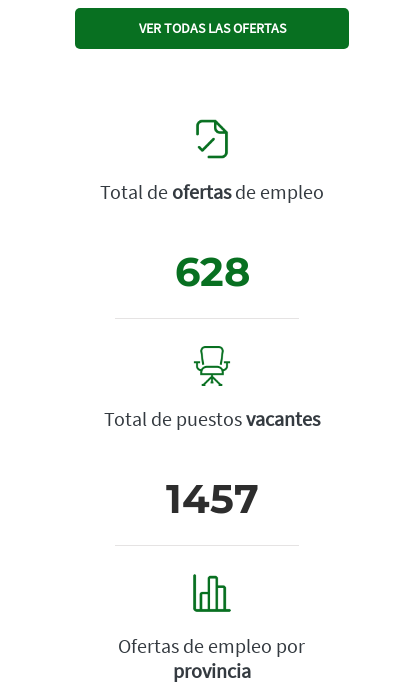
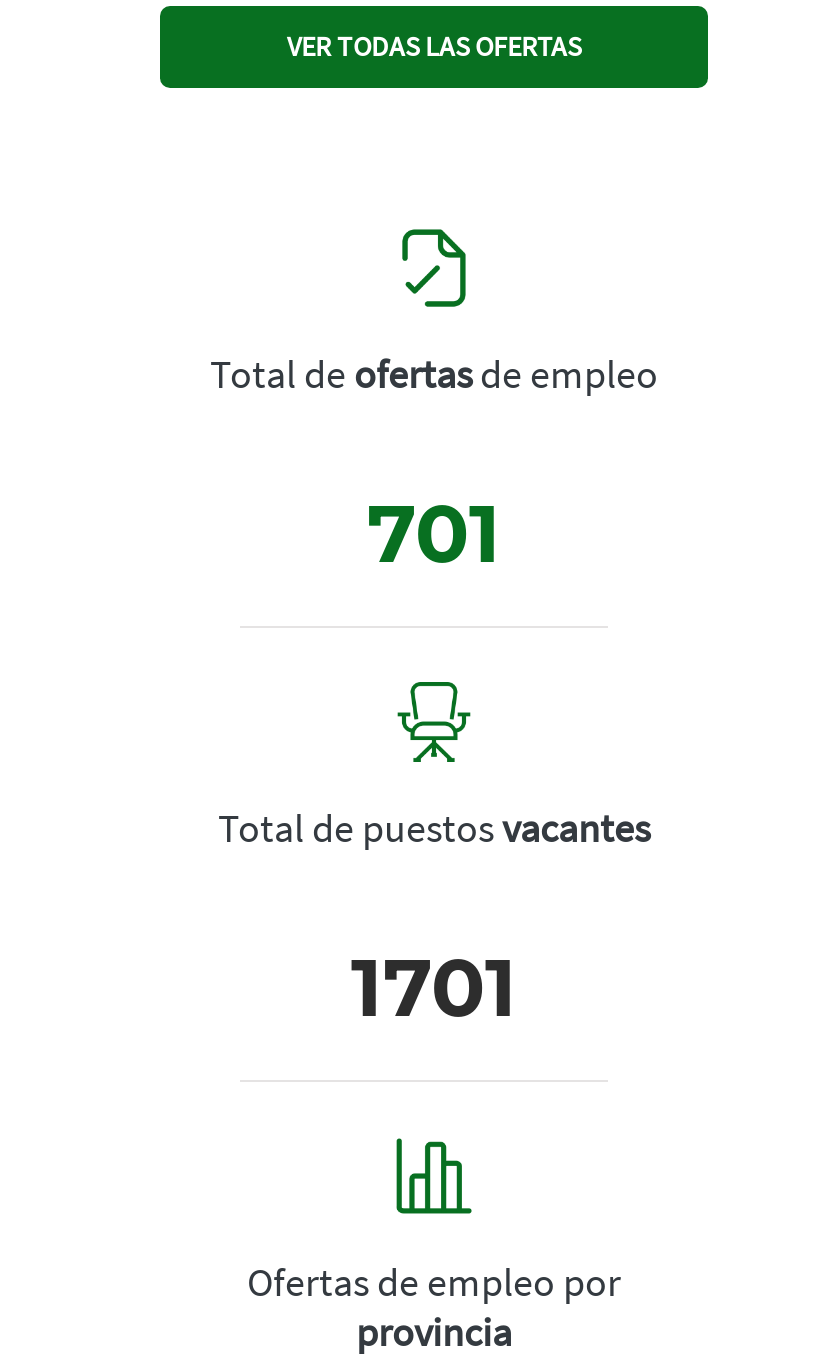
[174,247,249,296] 628 -> [367,485,501,583] 701
[165,474,258,523] 1457 -> [351,939,517,1037] 1701

